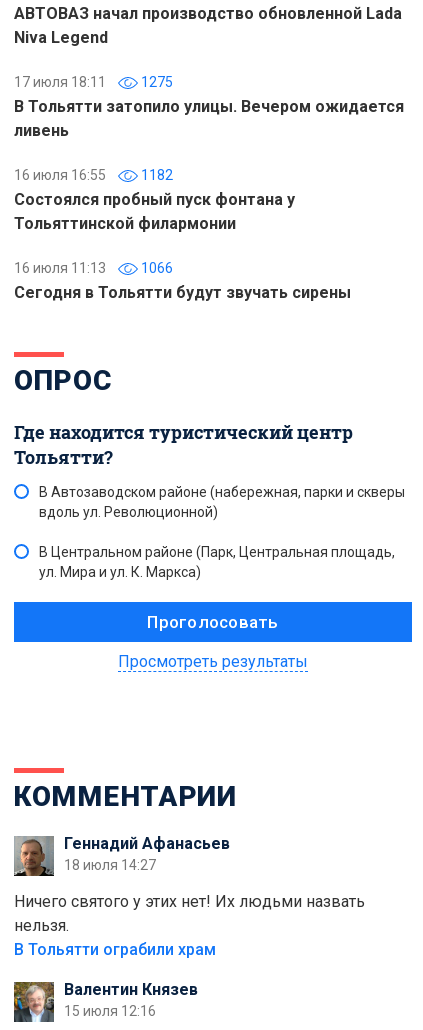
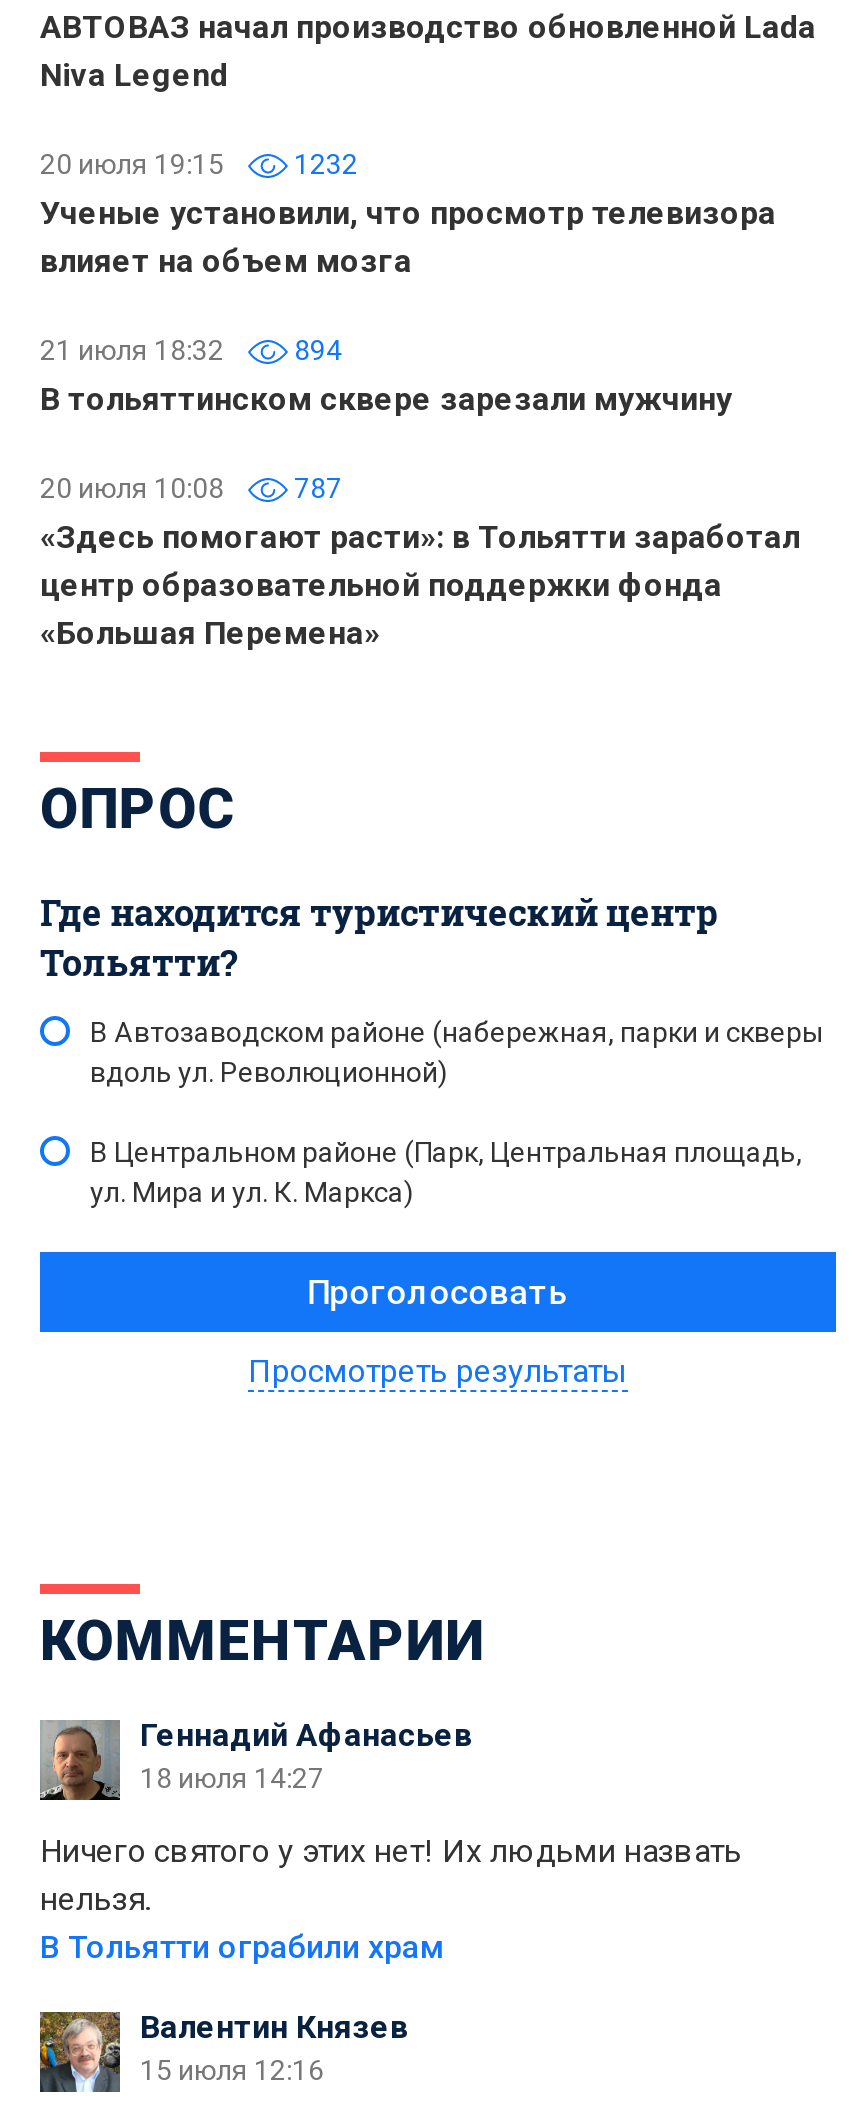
[14,74,404,140] 17 июля 18:11 | 1275 | В Тольятти затопило улицы. Вечером ожидается | ливень -> [40,148,776,280] 20 июля 19:15 | 1232 | Ученые установили, что просмотр телевизора | влияет на объем мозга
[14,167,295,233] 16 июля 16:55 | 1182 | Состоялся пробный пуск фонтана у | Тольяттинской филармонии -> [40,334,732,418] 21 июля 18:32 | 894 | В тольяттинском сквере зарезали мужчину
[14,260,351,302] 16 июля 11:13 | 1066 | Сегодня в Тольятти будут звучать сирены -> [40,472,800,652] 20 июля 10:08 | 787 | «Здесь помогают расти»: в Тольятти заработал | центр образовательной поддержки фонда | «Большая Перемена»

